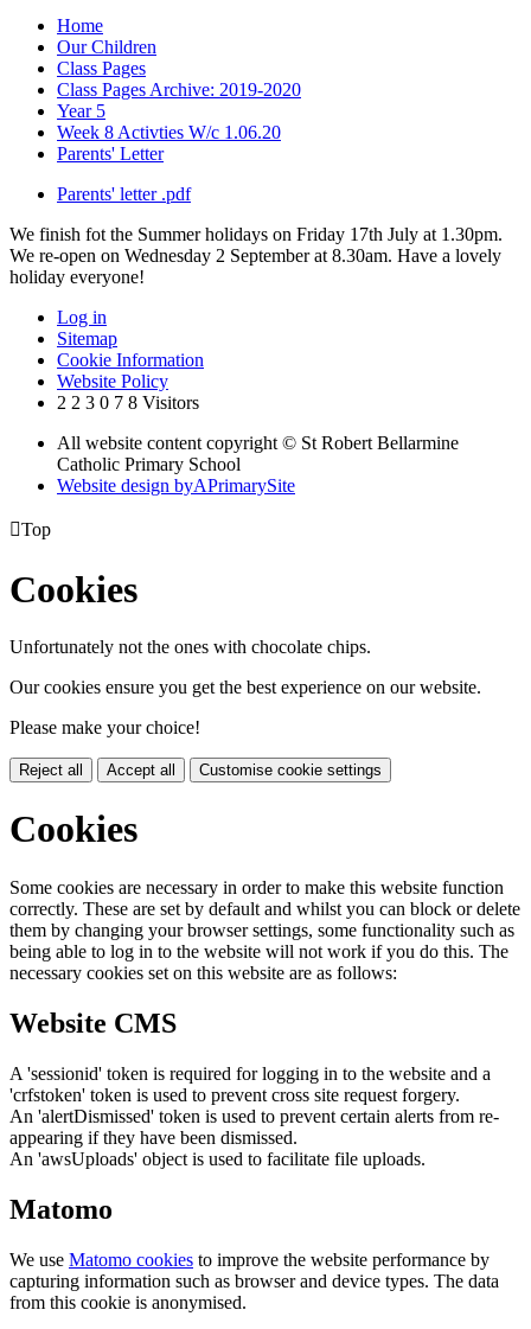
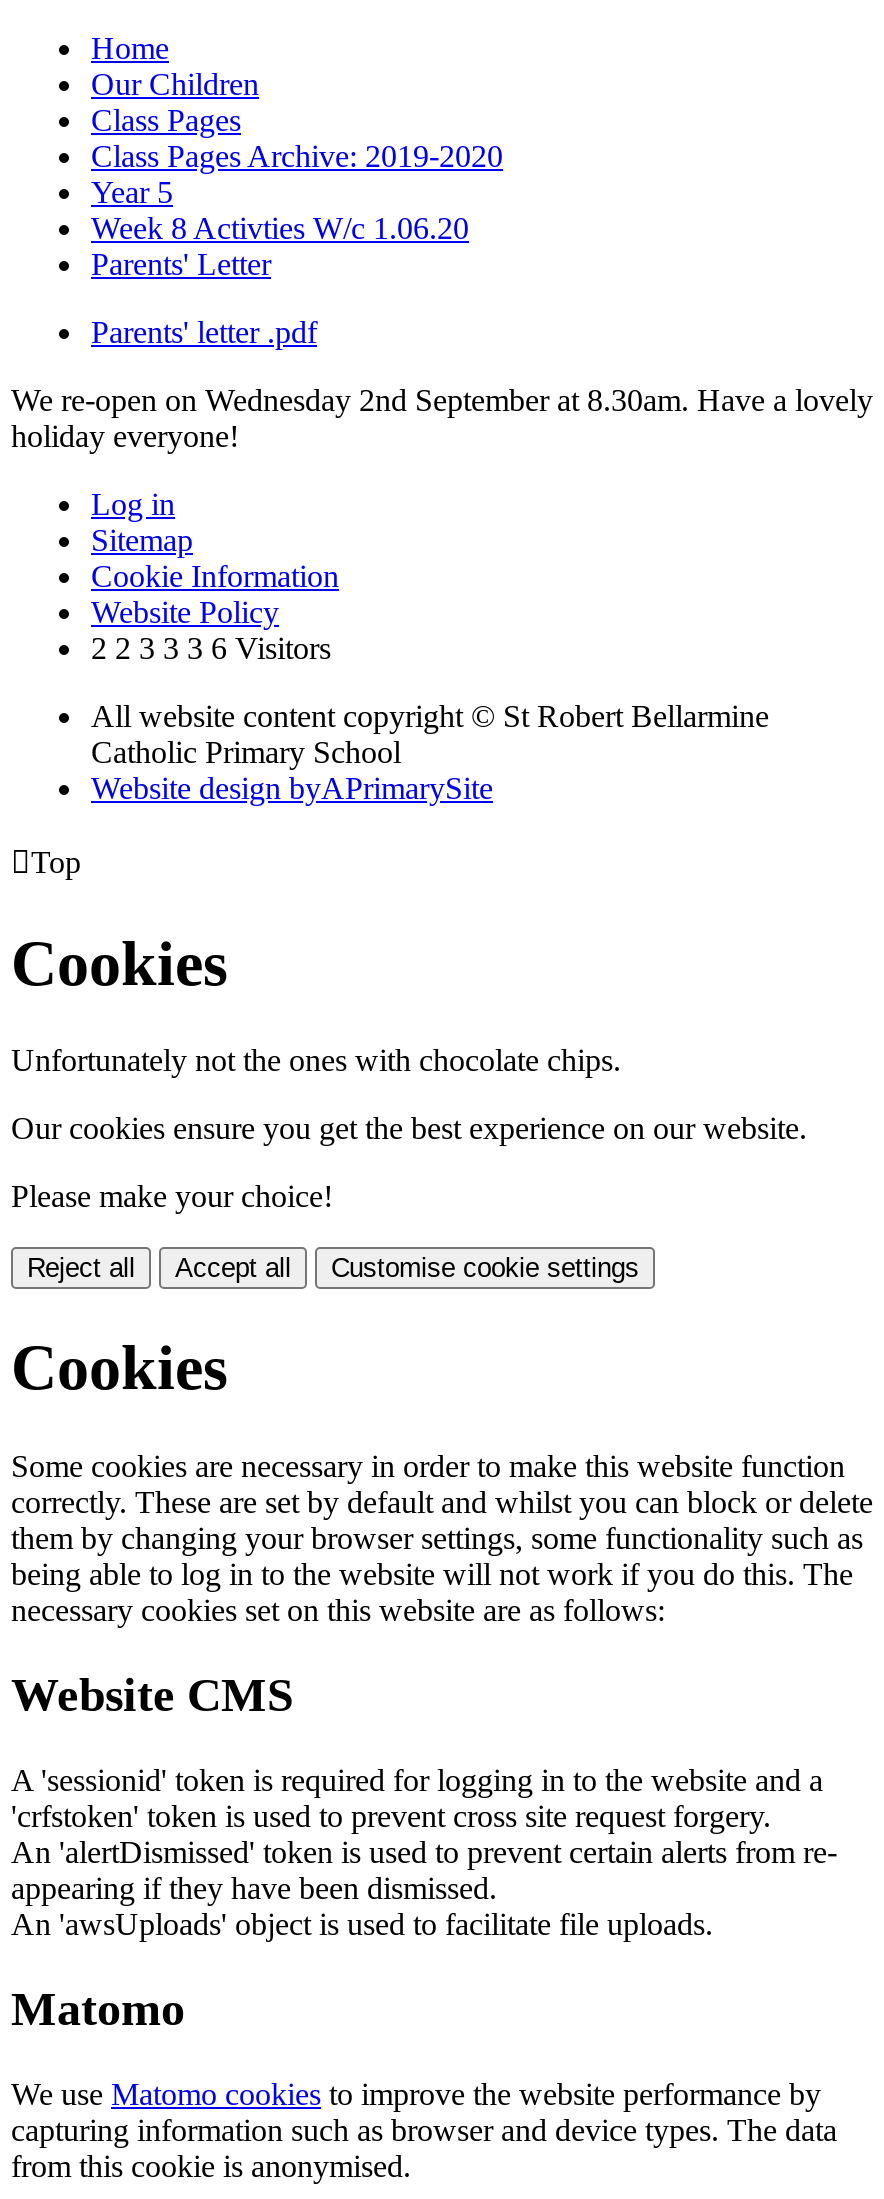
[9,224,503,266] We finish fot the Summer holidays on Friday 17th July at 1.30pm. | We re-open on Wednesday 2 September at 8.30am. Have a lovely -> [11,383,873,417] We re-open on Wednesday 2nd September at 8.30am. Have a lovely
[57,393,199,413] 2 2 3 0 7 8 Visitors -> [91,631,331,665] 2 2 3 3 3 6 Visitors

